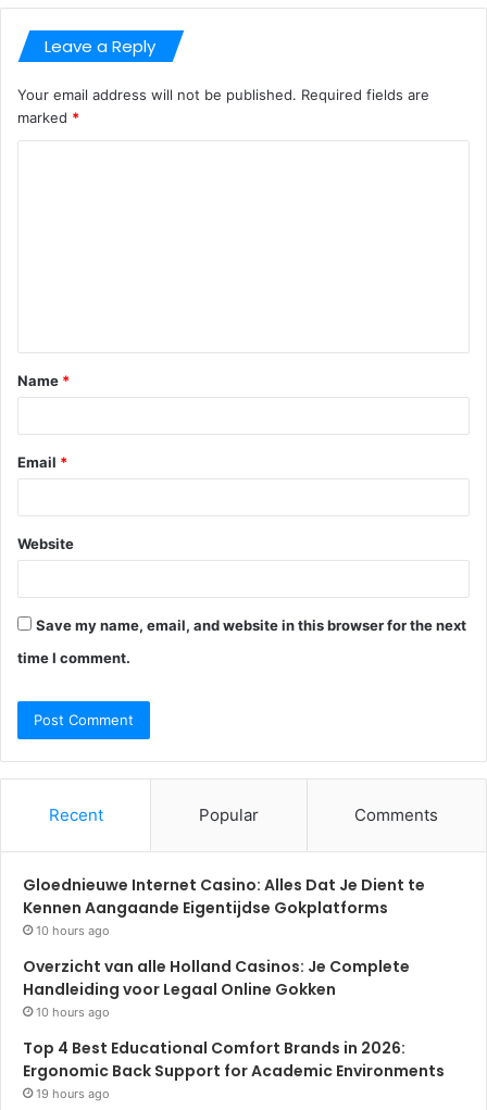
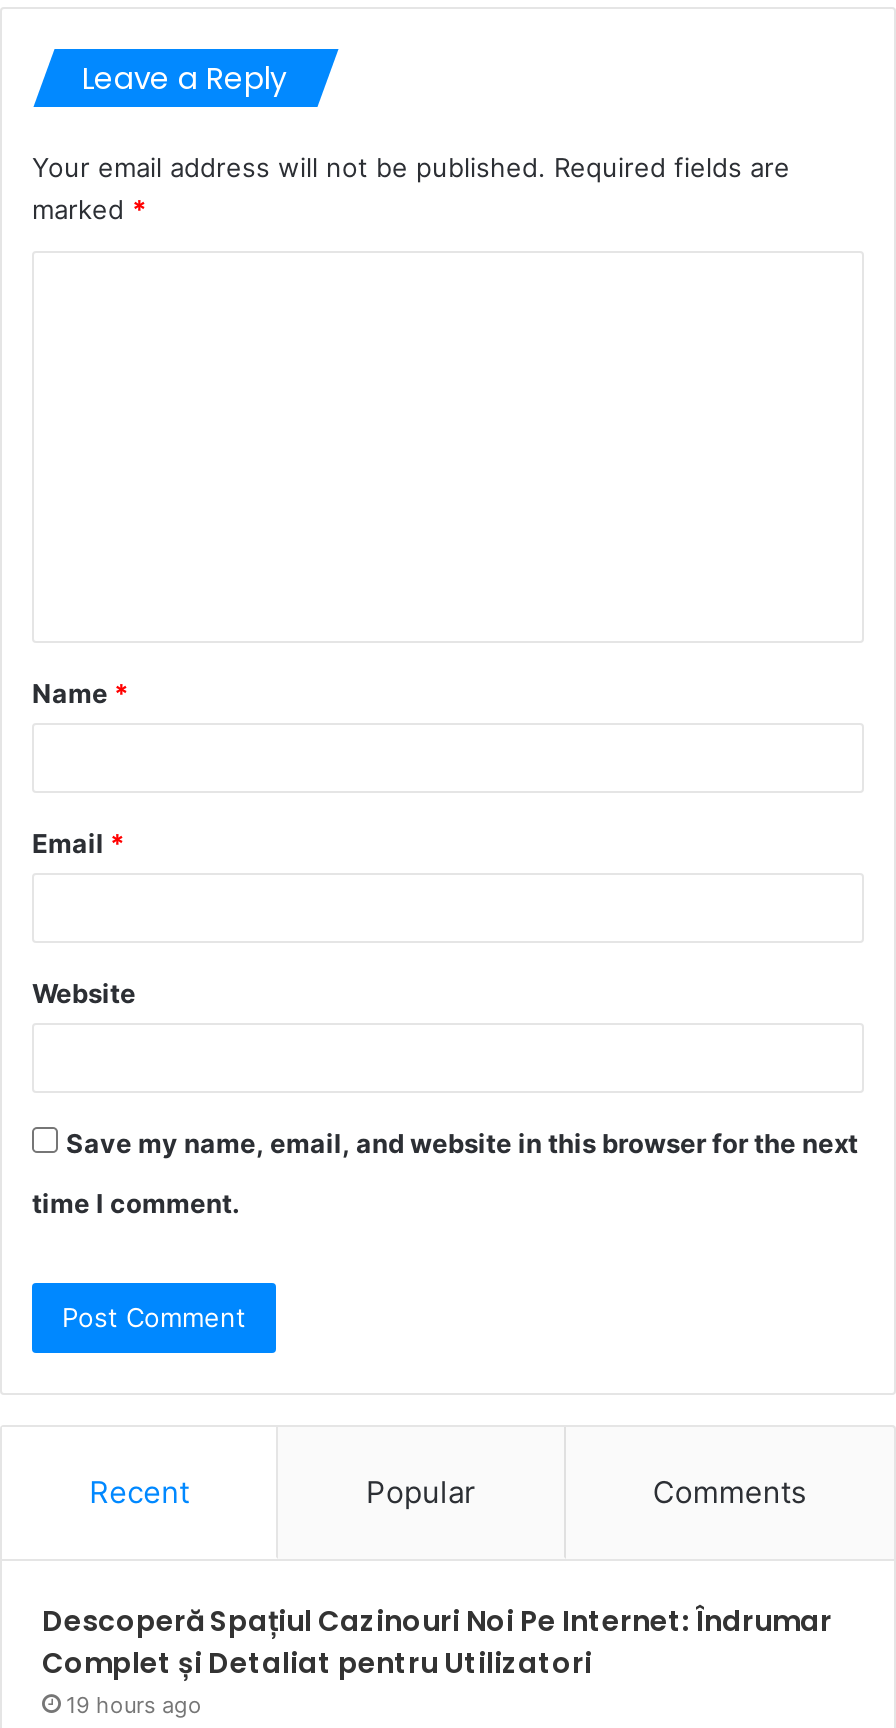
[23,874,445,1081] Gloednieuwe Internet Casino: Alles Dat Je Dient te | Kennen Aangaande Eigentijdse Gokplatforms | 10 hours ago | Overzicht van alle Holland Casinos: Je Complete | Handleiding voor Legaal Online Gokken | 10 hours ago | Top 4 Best Educational Comfort Brands in 2026: | Ergonomic Back Support for Academic Environments -> [42,1600,832,1682] Descoperă Spațiul Cazinouri Noi Pe Internet: Îndrumar | Complet și Detaliat pentru Utilizatori

